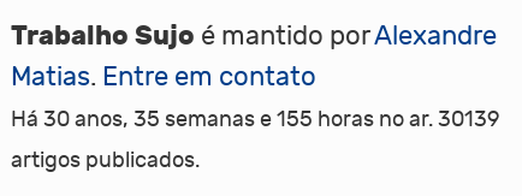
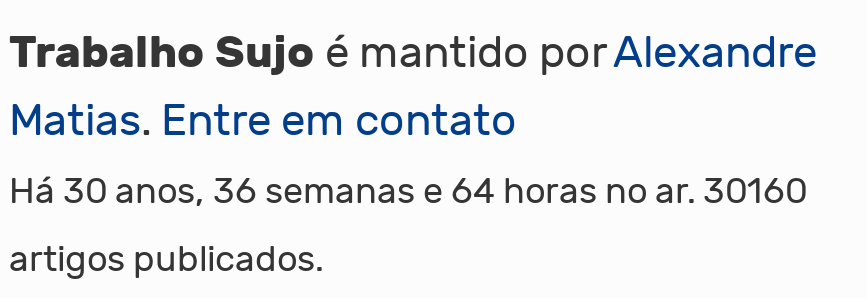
[11,107,500,132] Há 30 anos, 35 semanas e 155 horas no ar. 30139 -> [9,171,807,213] Há 30 anos, 36 semanas e 64 horas no ar. 30160

